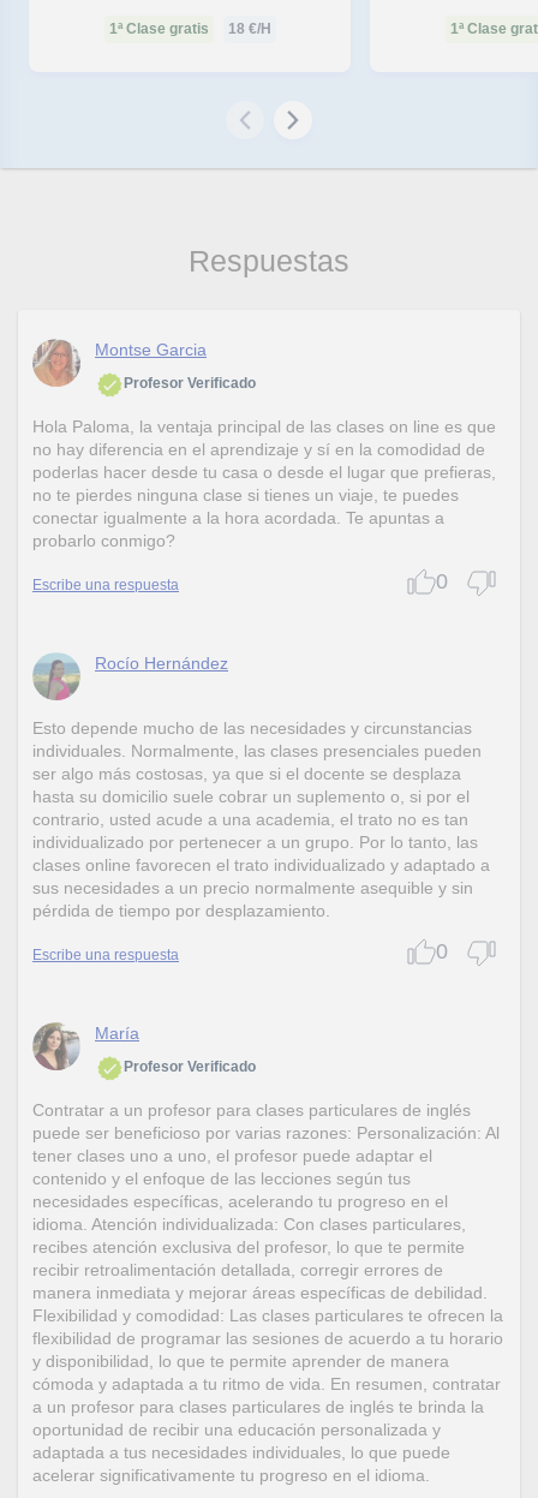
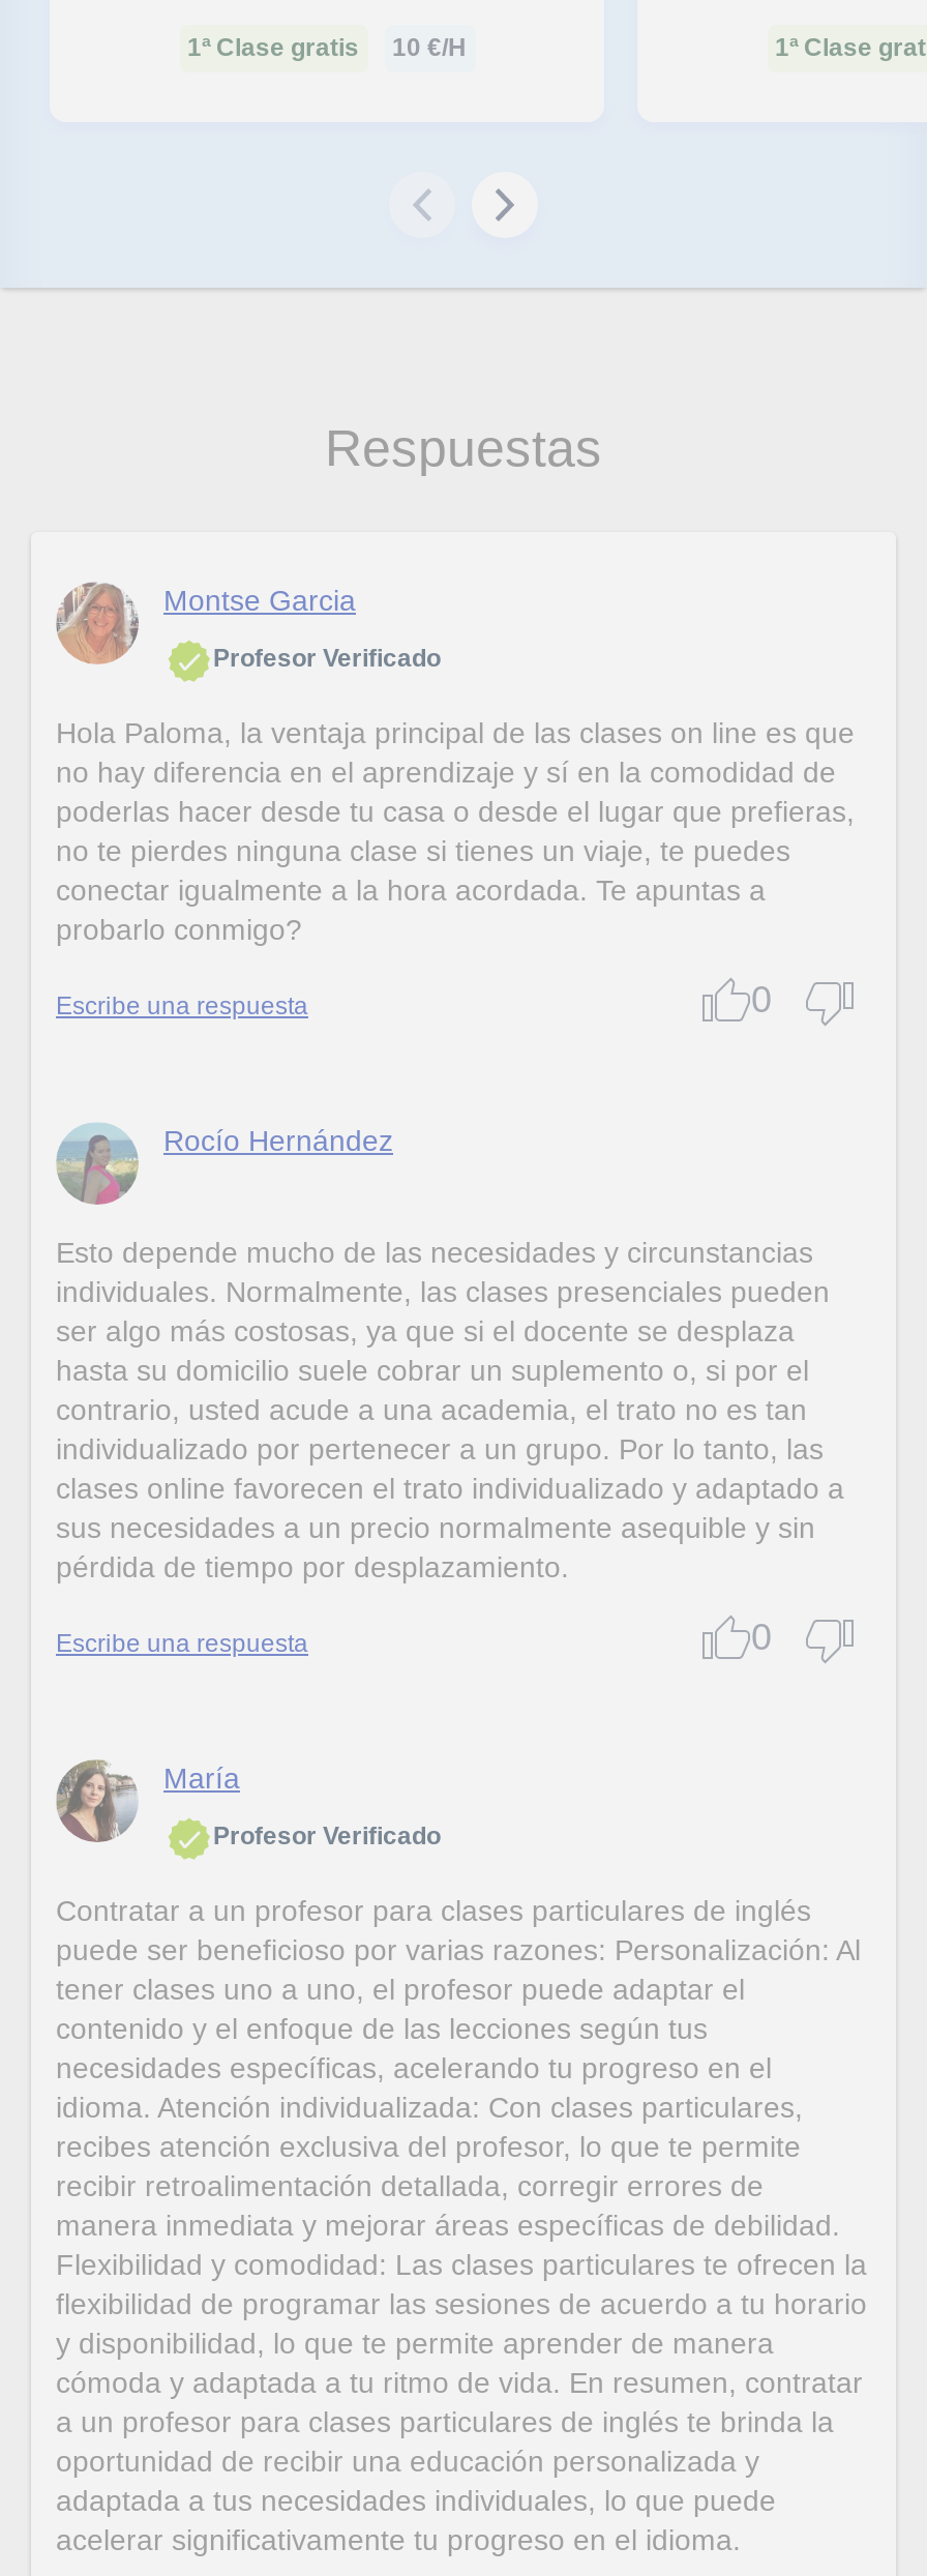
[109,20,271,37] 1ª Clase gratis 18 €/H -> [187,33,467,62] 1ª Clase gratis 10 €/H

